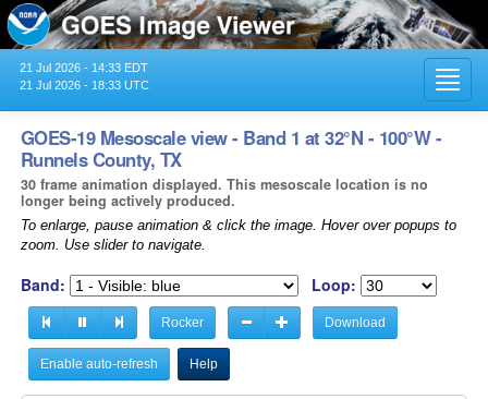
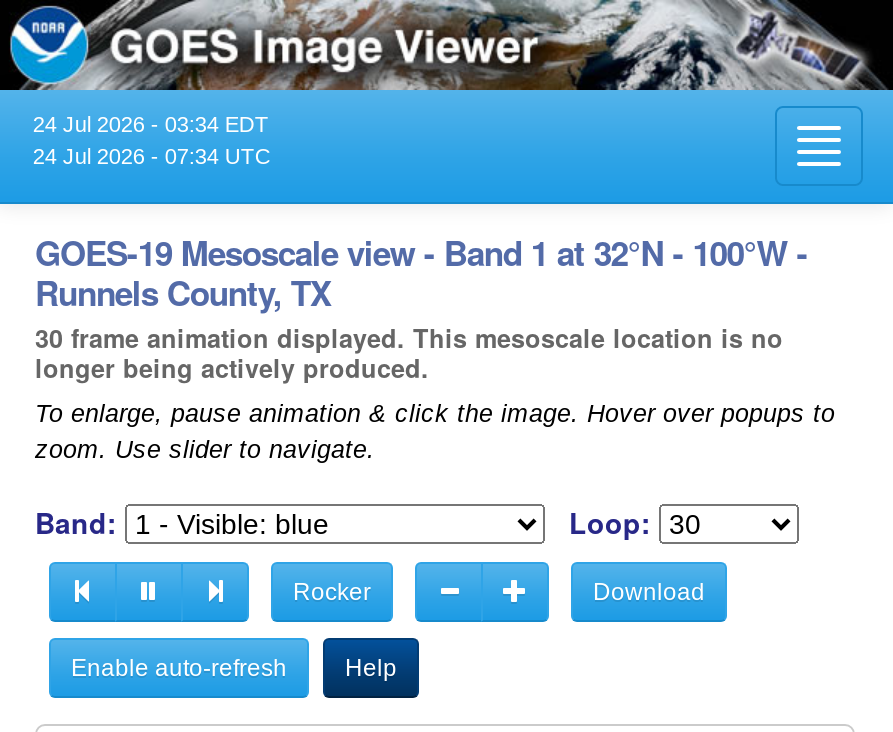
[19,61,148,74] 21 Jul 2026 - 14:33 EDT -> [33,112,269,136] 24 Jul 2026 - 03:34 EDT
[19,78,149,91] 21 Jul 2026 - 18:33 UTC -> [33,144,271,168] 24 Jul 2026 - 07:34 UTC

